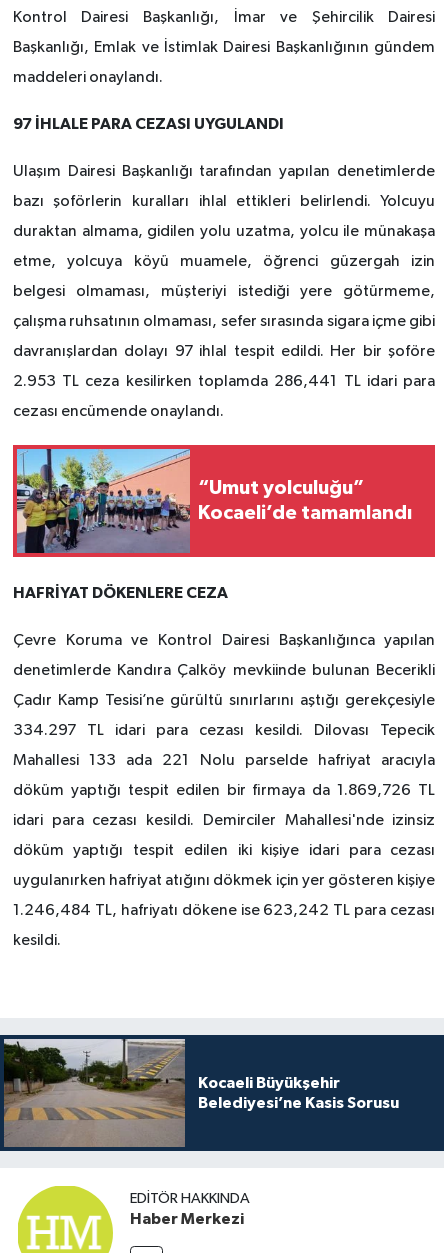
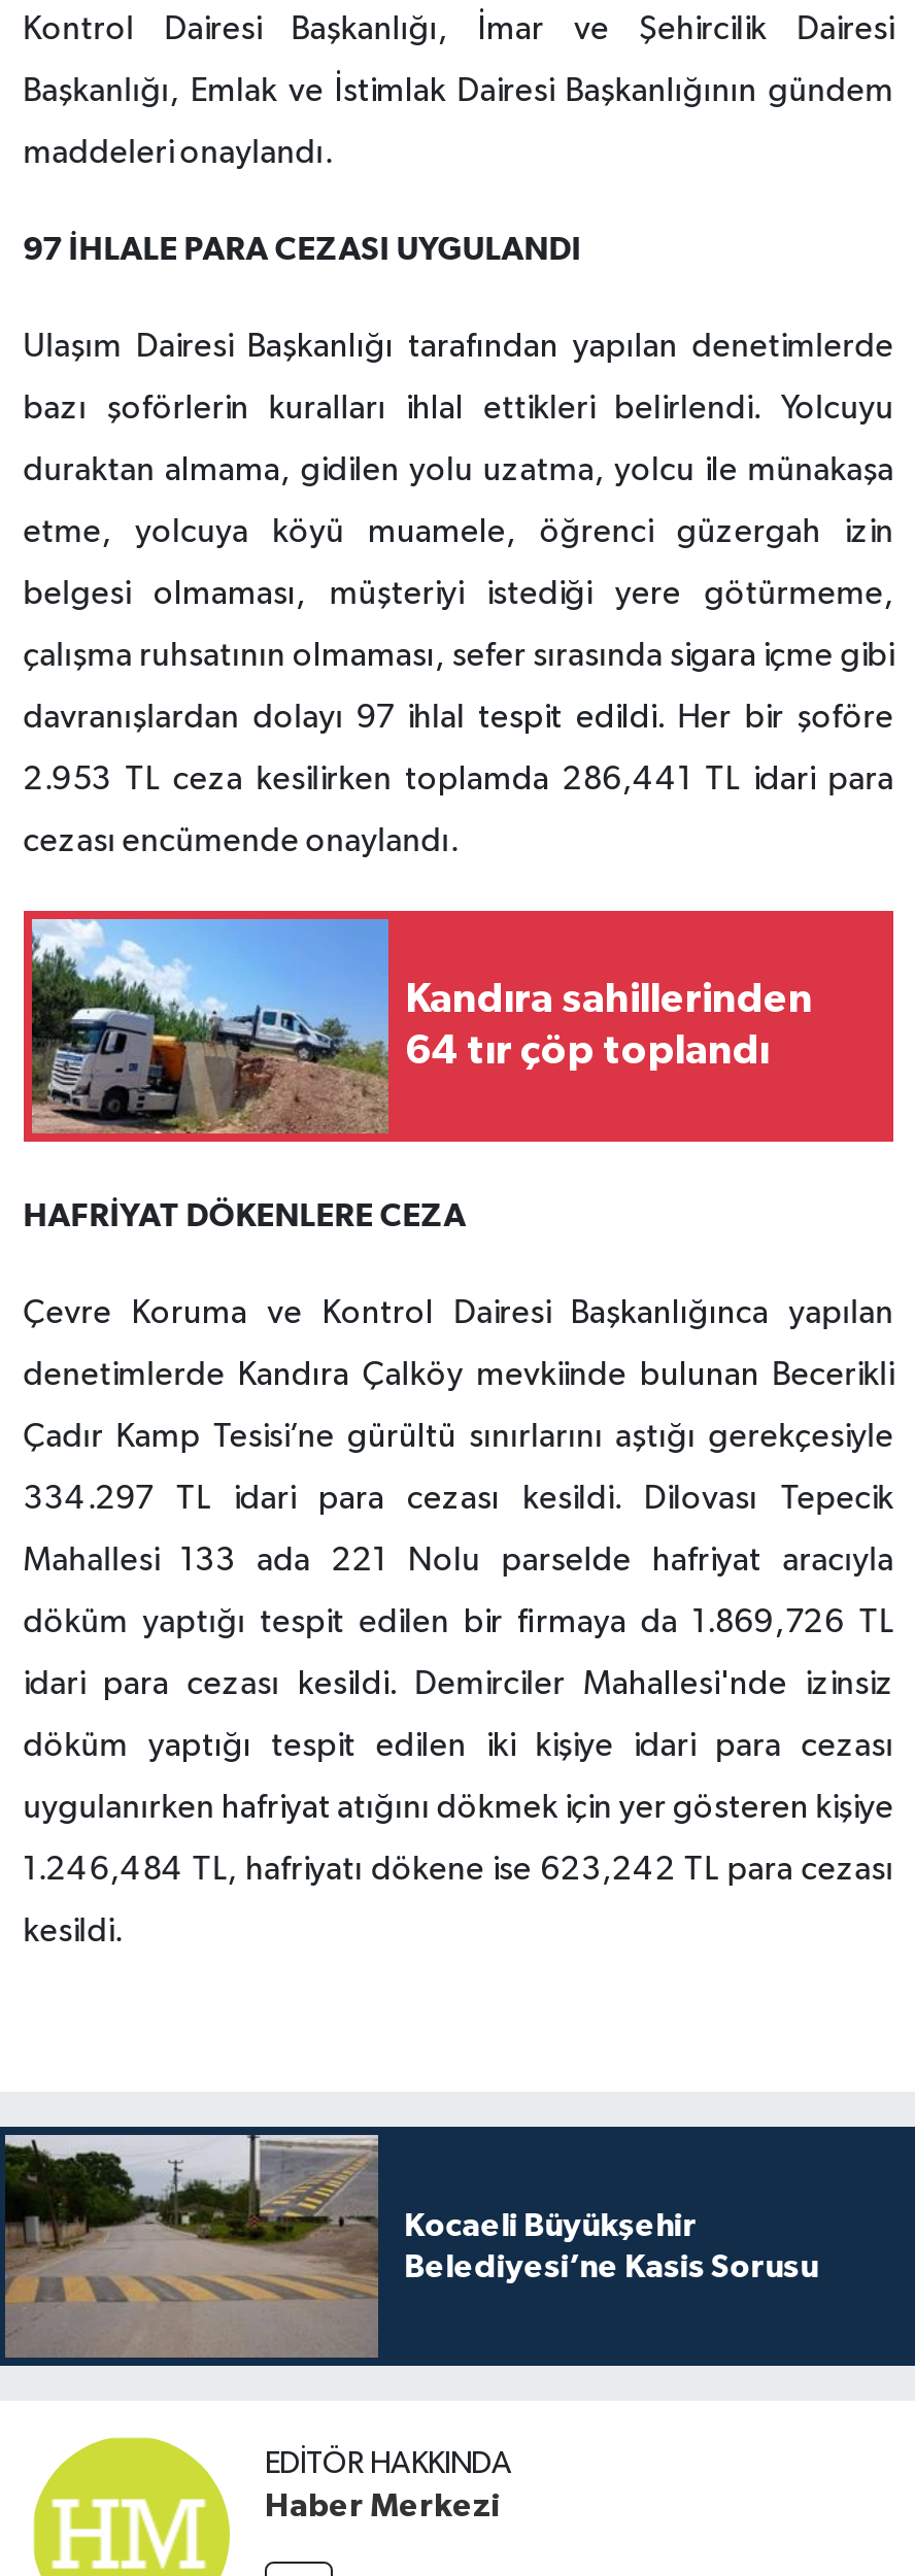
[16,448,412,554] [image] | “Umut yolculuğu” | Kocaeli’de tamamlandı -> [30,917,813,1133] [image] | Kandıra sahillerinden | 64 tır çöp toplandı

